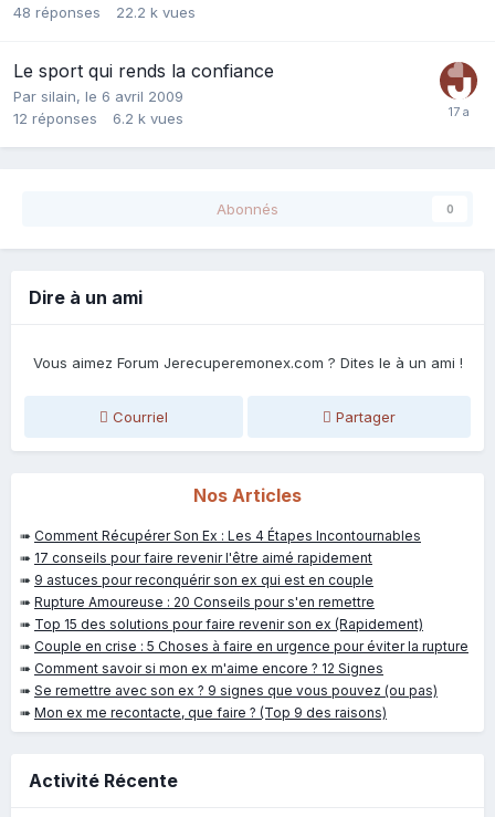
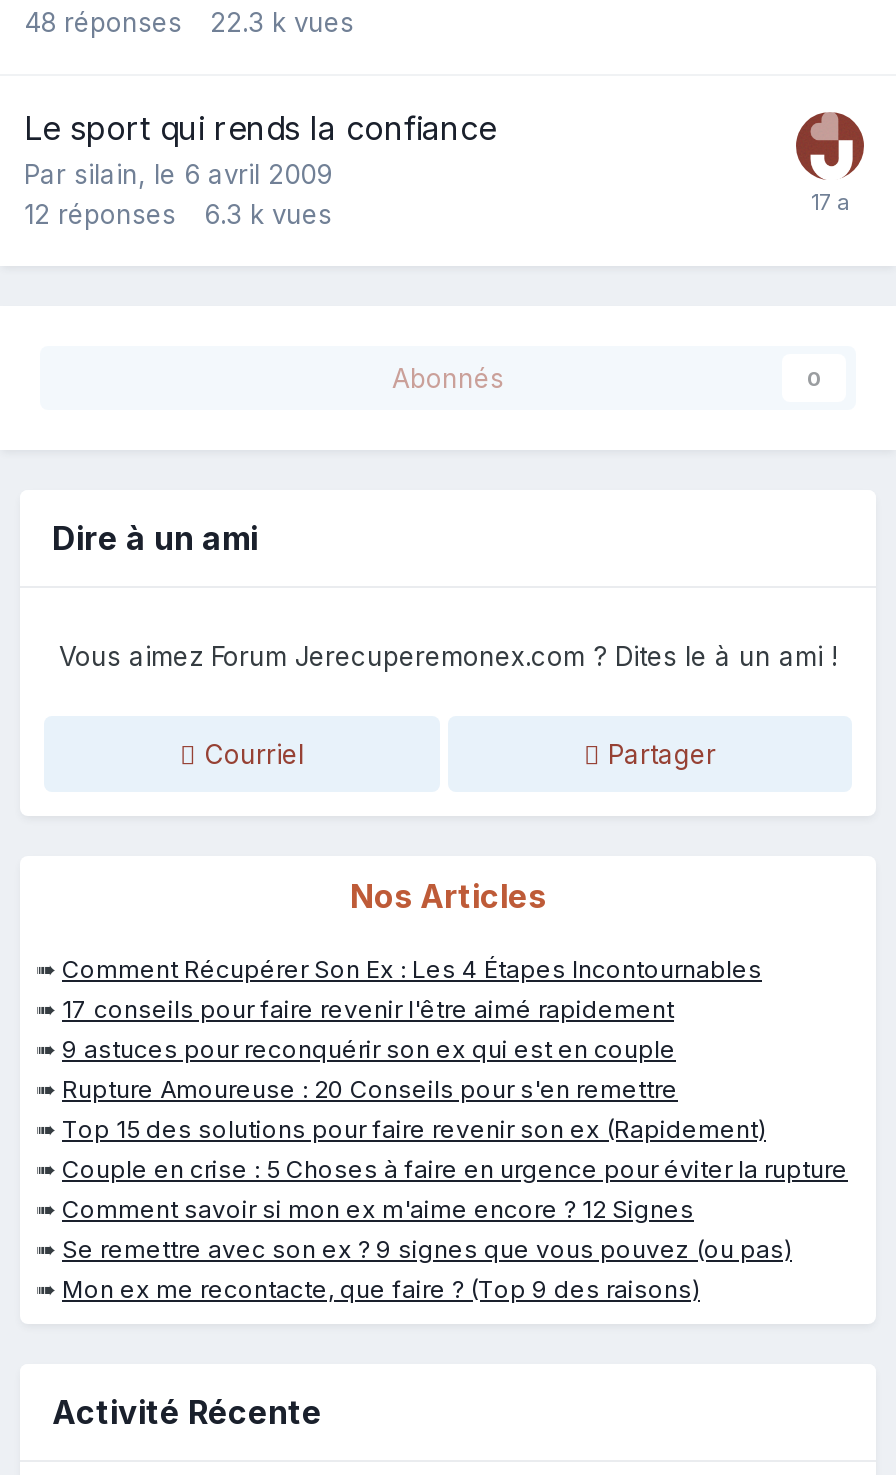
[13,3,196,20] 48 réponses 22.2 k vues -> [24,5,354,37] 48 réponses 22.3 k vues
[13,109,183,127] 12 réponses 6.2 k vues -> [24,197,332,229] 12 réponses 6.3 k vues

